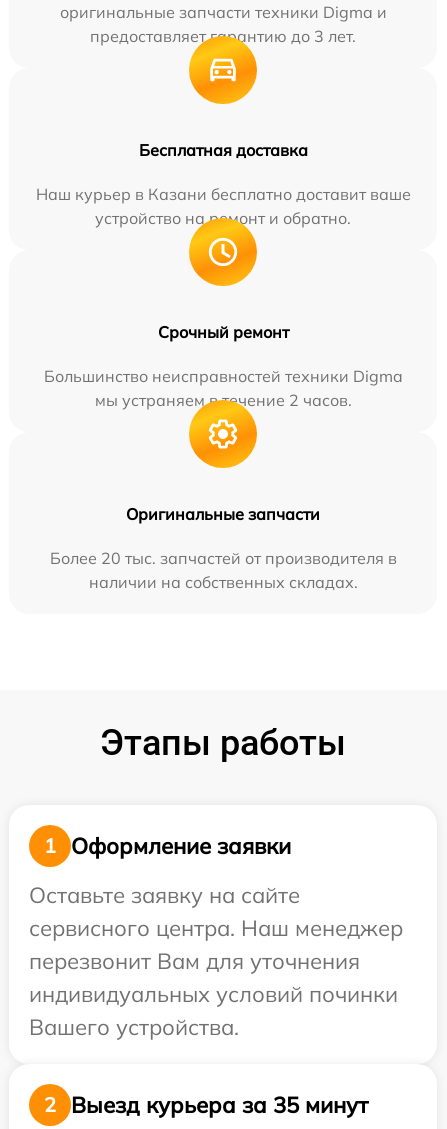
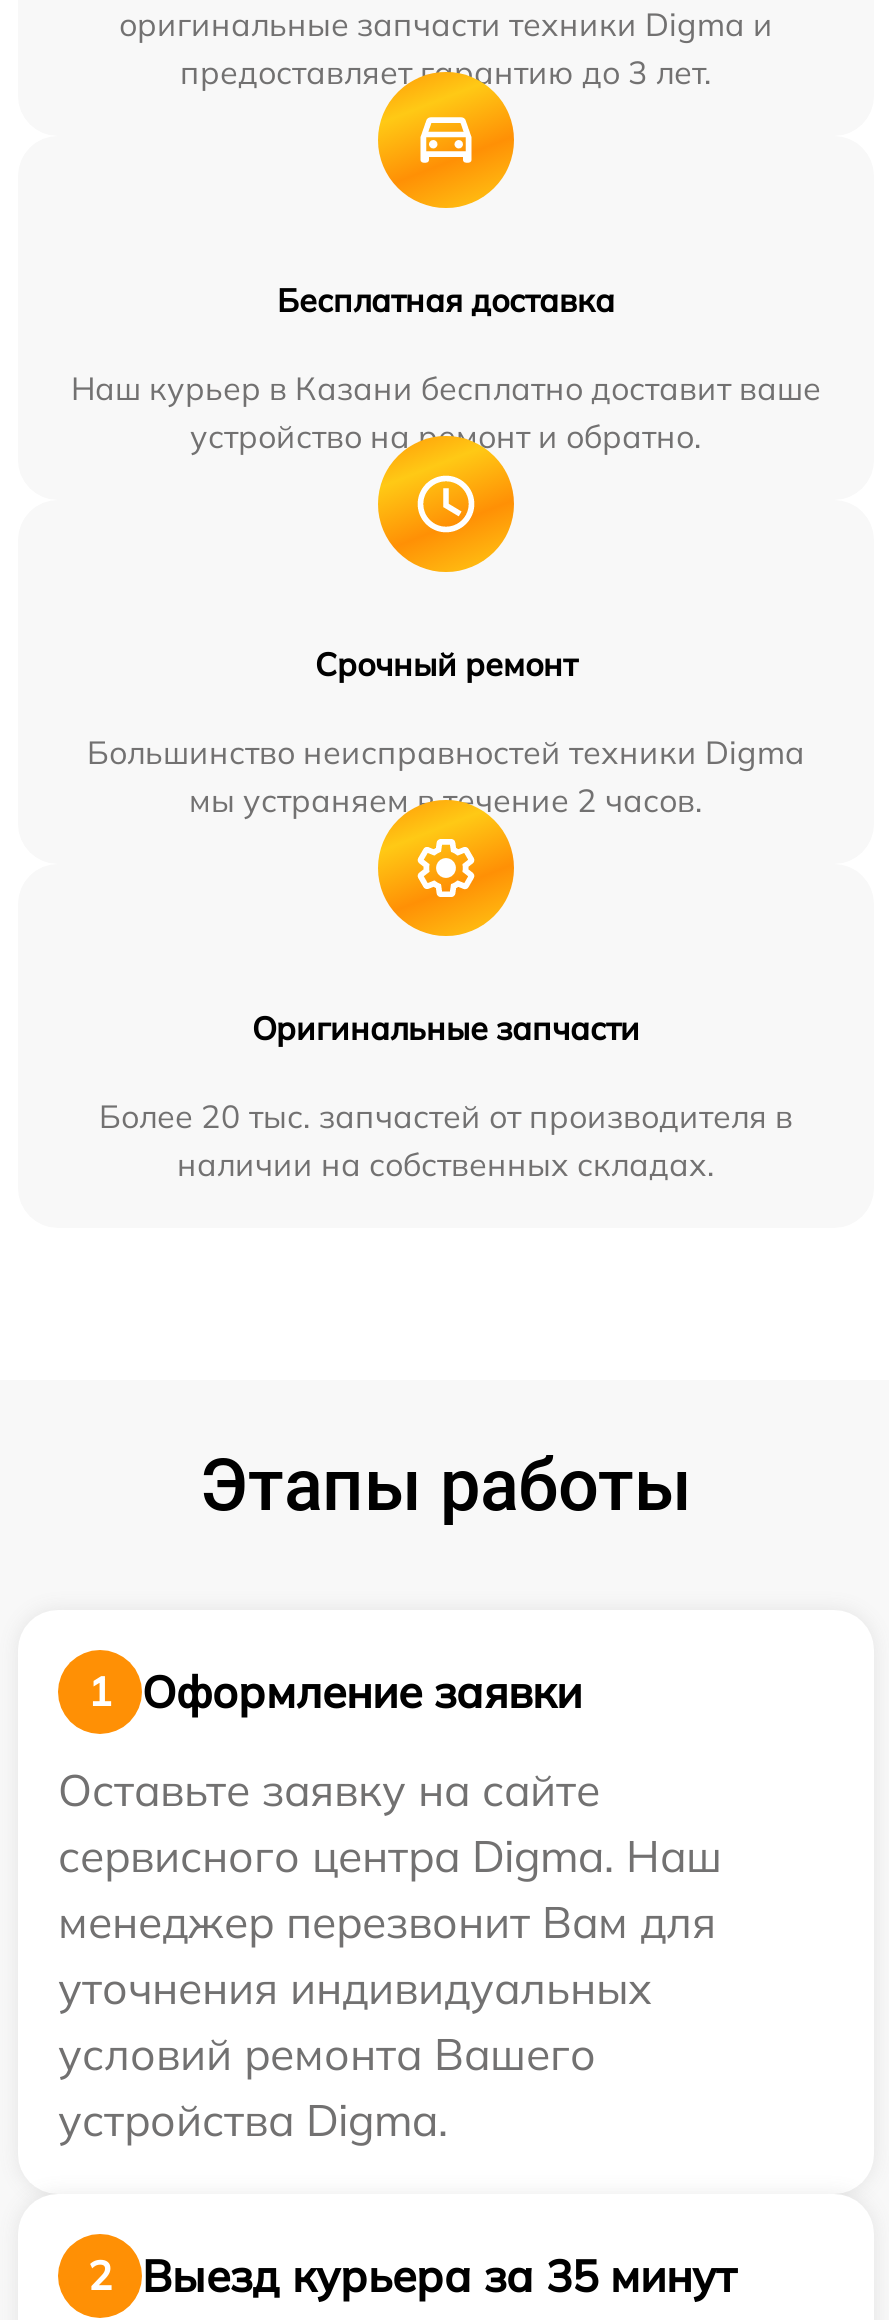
[29,914,403,1041] сервисного центра. Наш менеджер | перезвонит Вам для уточнения | индивидуальных условий починки | Вашего устройства. -> [58,1829,722,2149] сервисного центра Digma. Наш | менеджер перезвонит Вам для | уточнения индивидуальных | условий ремонта Вашего | устройства Digma.

